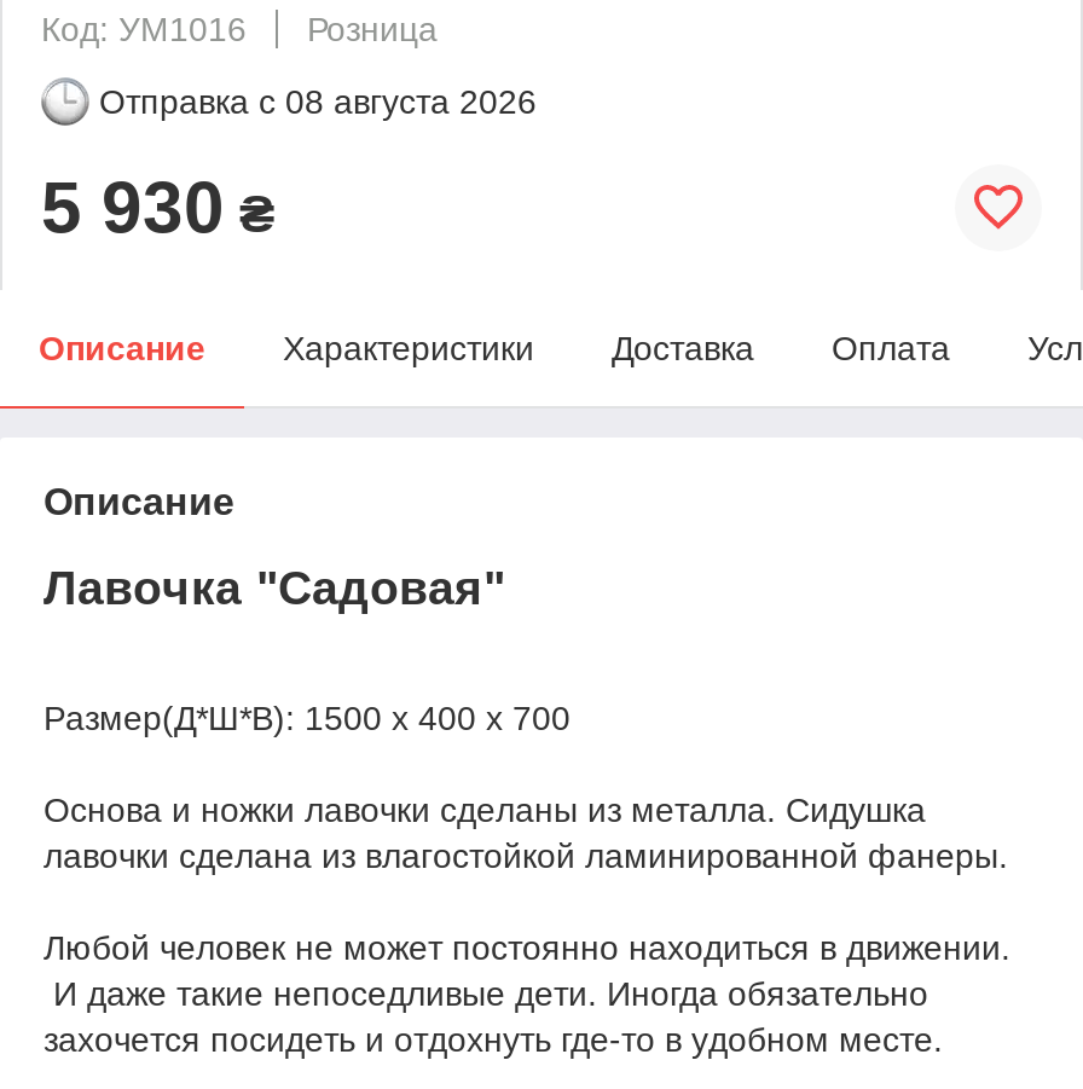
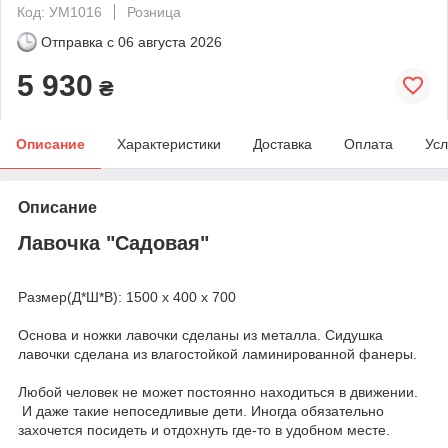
[99,82,537,120] Отправка с 08 августа 2026 -> [41,34,222,50] Отправка с 06 августа 2026

